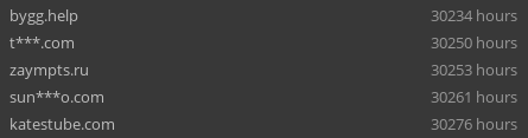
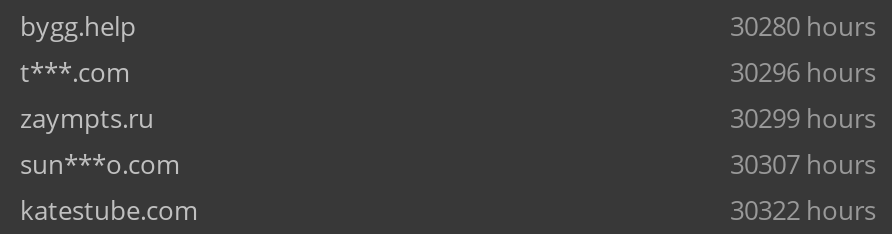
[431,4,517,25] 30234 hours -> [730,7,876,43] 30280 hours
[431,31,517,53] 30250 hours -> [730,53,876,89] 30296 hours
[431,59,517,80] 30253 hours -> [730,99,876,135] 30299 hours
[431,86,517,107] 30261 hours -> [730,145,876,181] 30307 hours
[431,113,517,134] 30276 hours -> [730,191,876,227] 30322 hours

